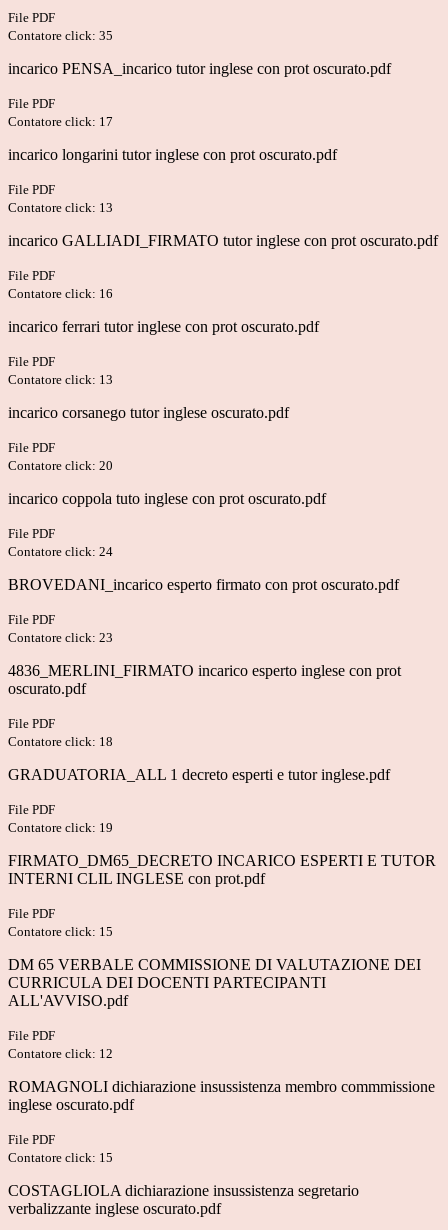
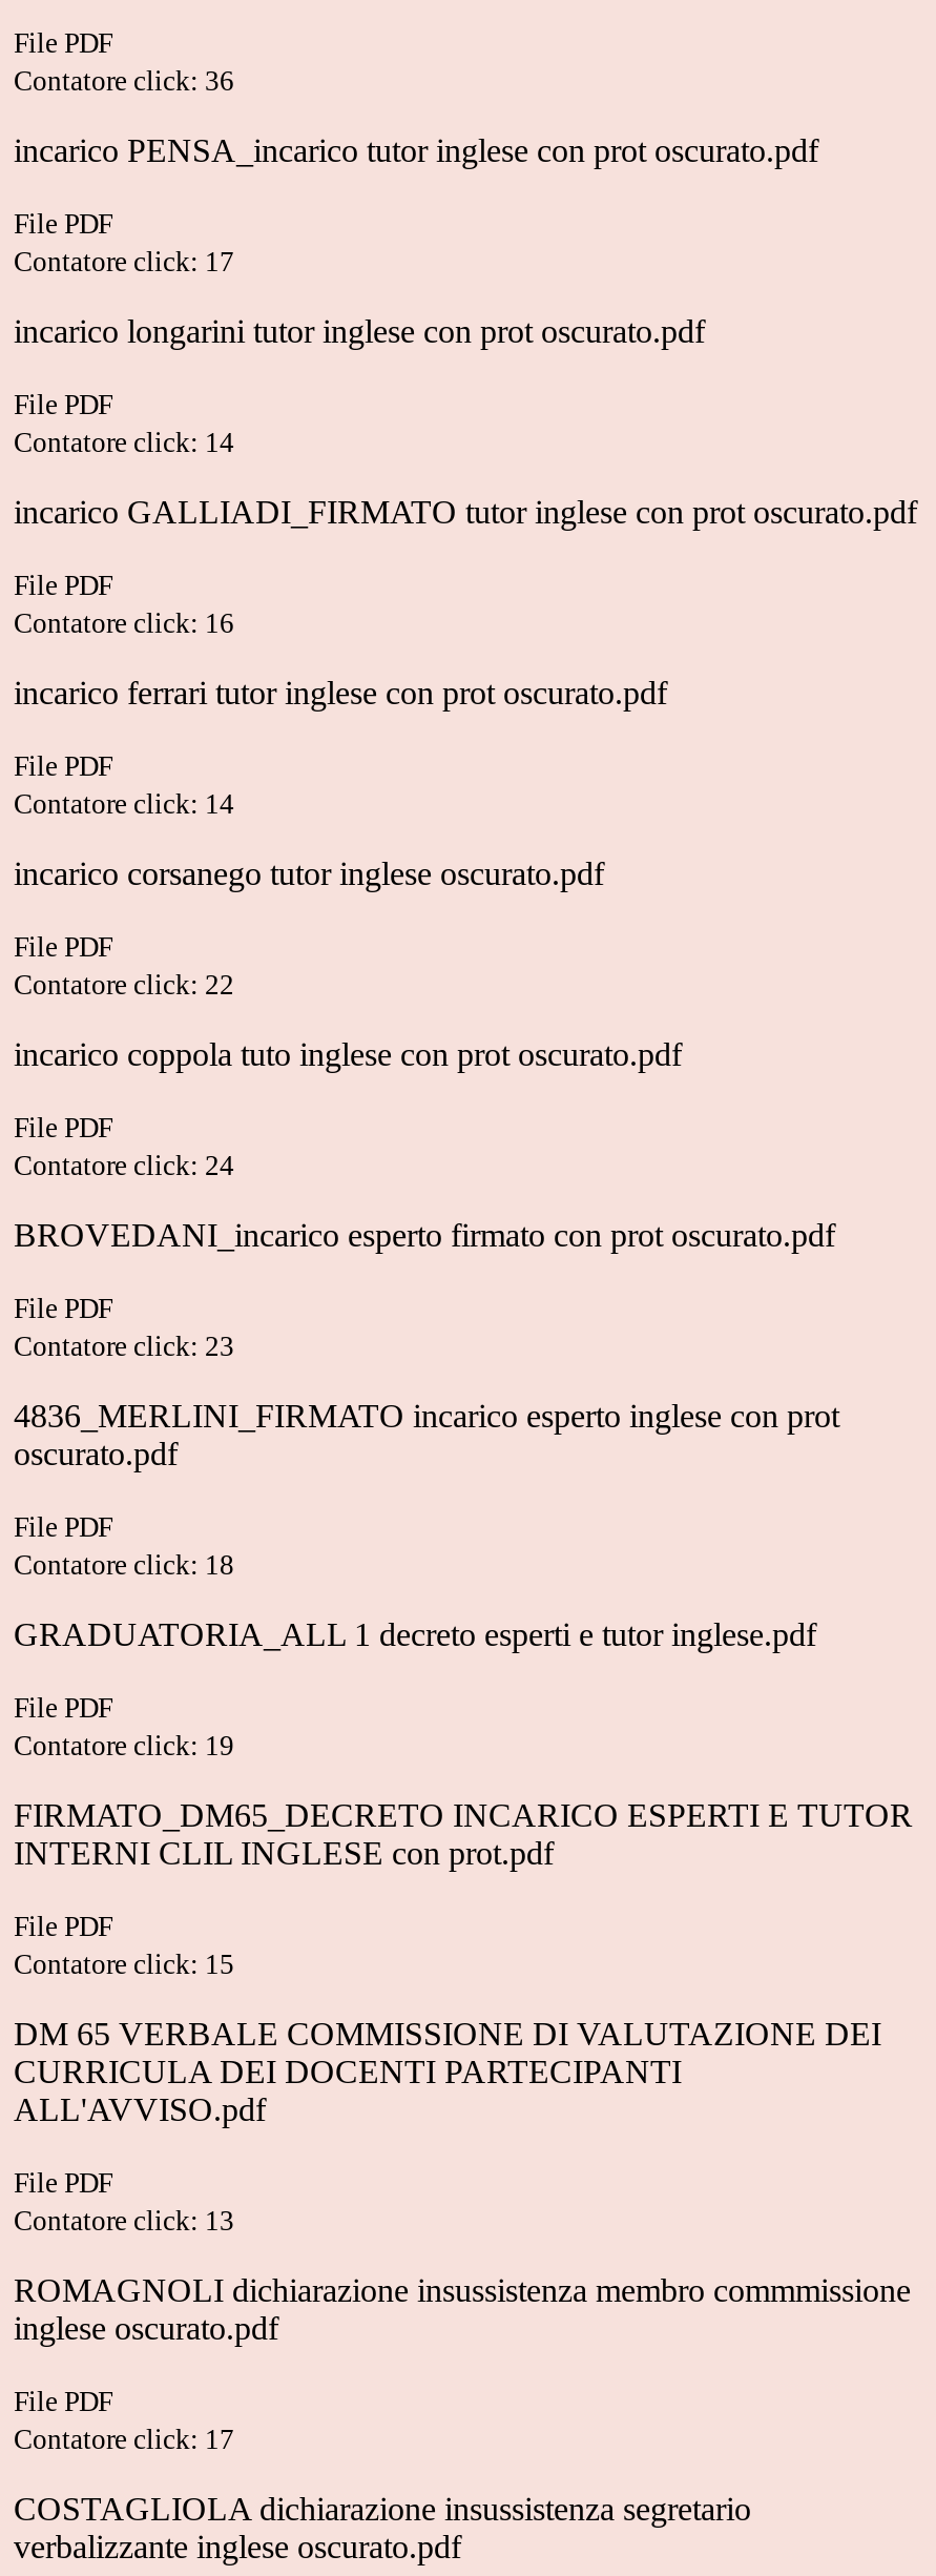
[8,28,113,43] Contatore click: 35 -> [14,65,234,97] Contatore click: 36
[8,200,113,215] Contatore click: 13 -> [14,427,234,458] Contatore click: 14
[8,372,113,387] Contatore click: 13 -> [14,788,234,820] Contatore click: 14
[8,458,113,473] Contatore click: 20 -> [14,969,234,1001] Contatore click: 22
[8,1046,113,1061] Contatore click: 12 -> [14,2205,234,2237] Contatore click: 13
[8,1150,113,1165] Contatore click: 15 -> [14,2424,234,2455] Contatore click: 17

